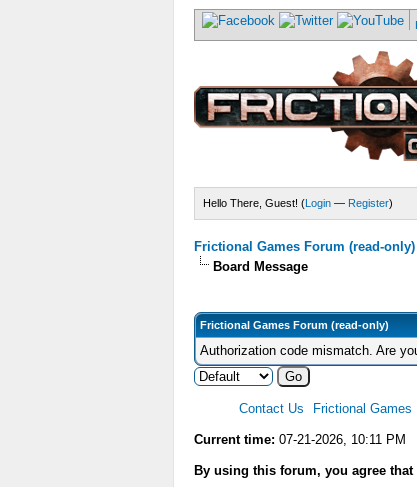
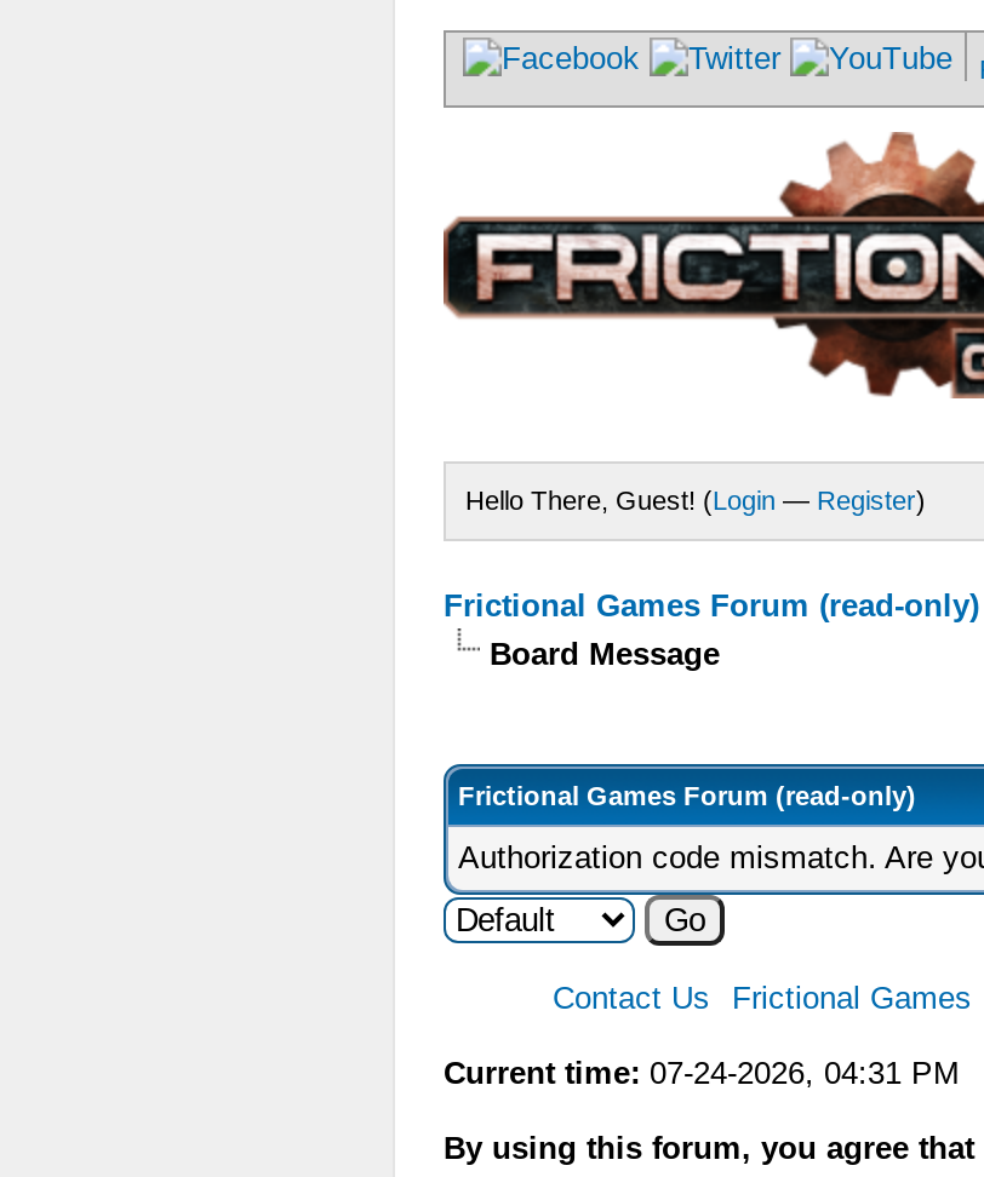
[194,432,406,447] Current time: 07-21-2026, 10:11 PM -> [444,1055,960,1091] Current time: 07-24-2026, 04:31 PM

